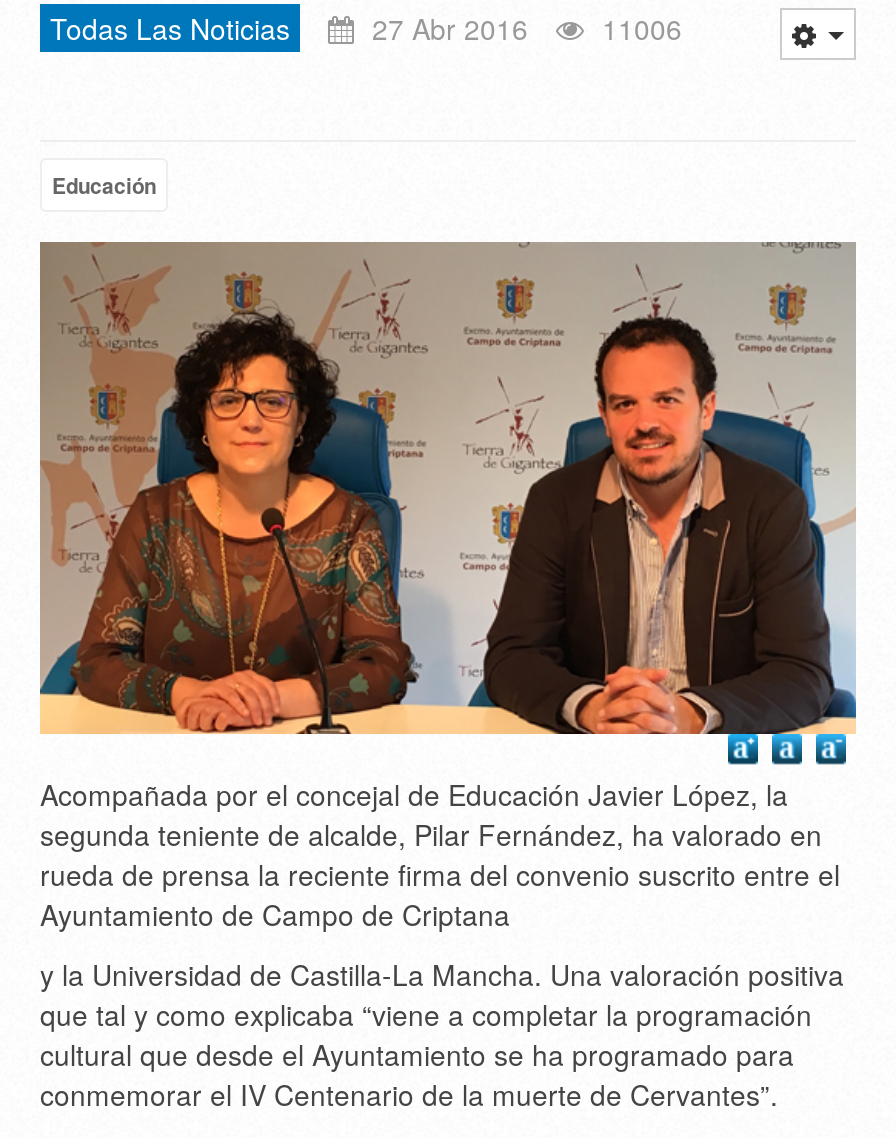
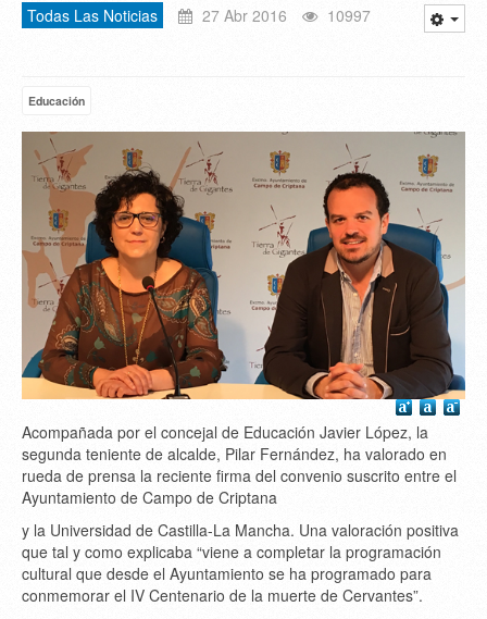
[50,8,682,48] Todas Las Noticias 27 Abr 2016 11006 -> [27,4,371,26] Todas Las Noticias 27 Abr 2016 10997

